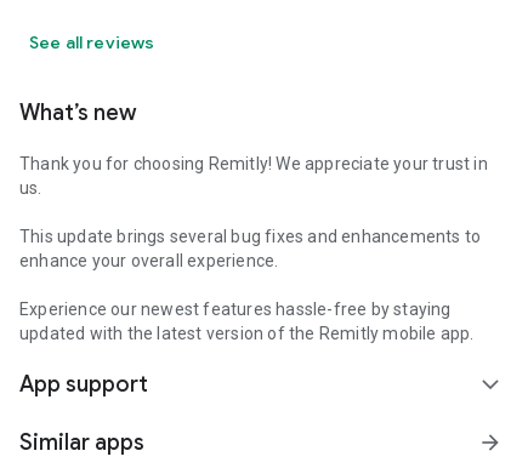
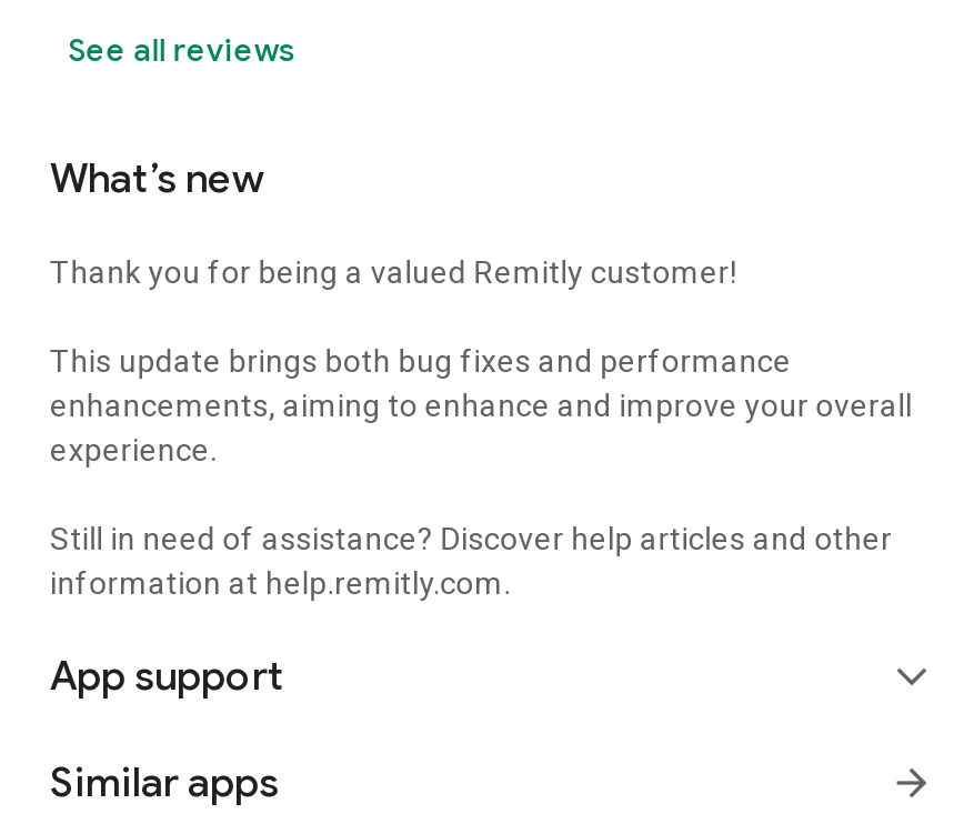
[19,154,488,197] Thank you for choosing Remitly! We appreciate your trust in | us. -> [50,255,737,290] Thank you for being a valued Remitly customer!
[19,226,481,270] This update brings several bug fixes and enhancements to | enhance your overall experience. -> [50,344,912,468] This update brings both bug fixes and performance | enhancements, aiming to enhance and improve your overall | experience.
[19,299,474,343] Experience our newest features hassle-free by staying | updated with the latest version of the Remitly mobile app. -> [50,521,892,601] Still in need of assistance? Discover help articles and other | information at help.remitly.com.

